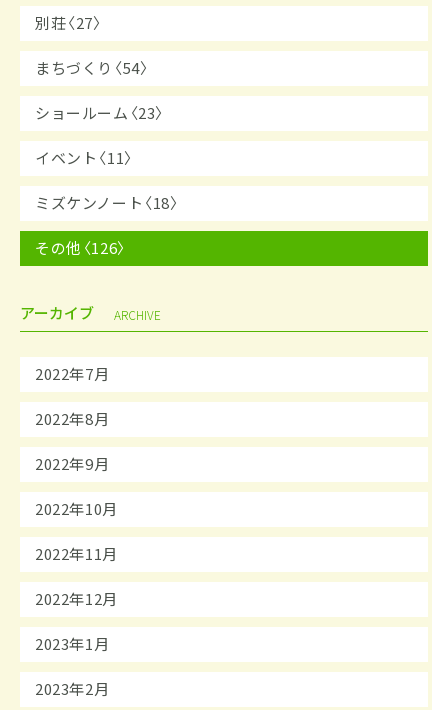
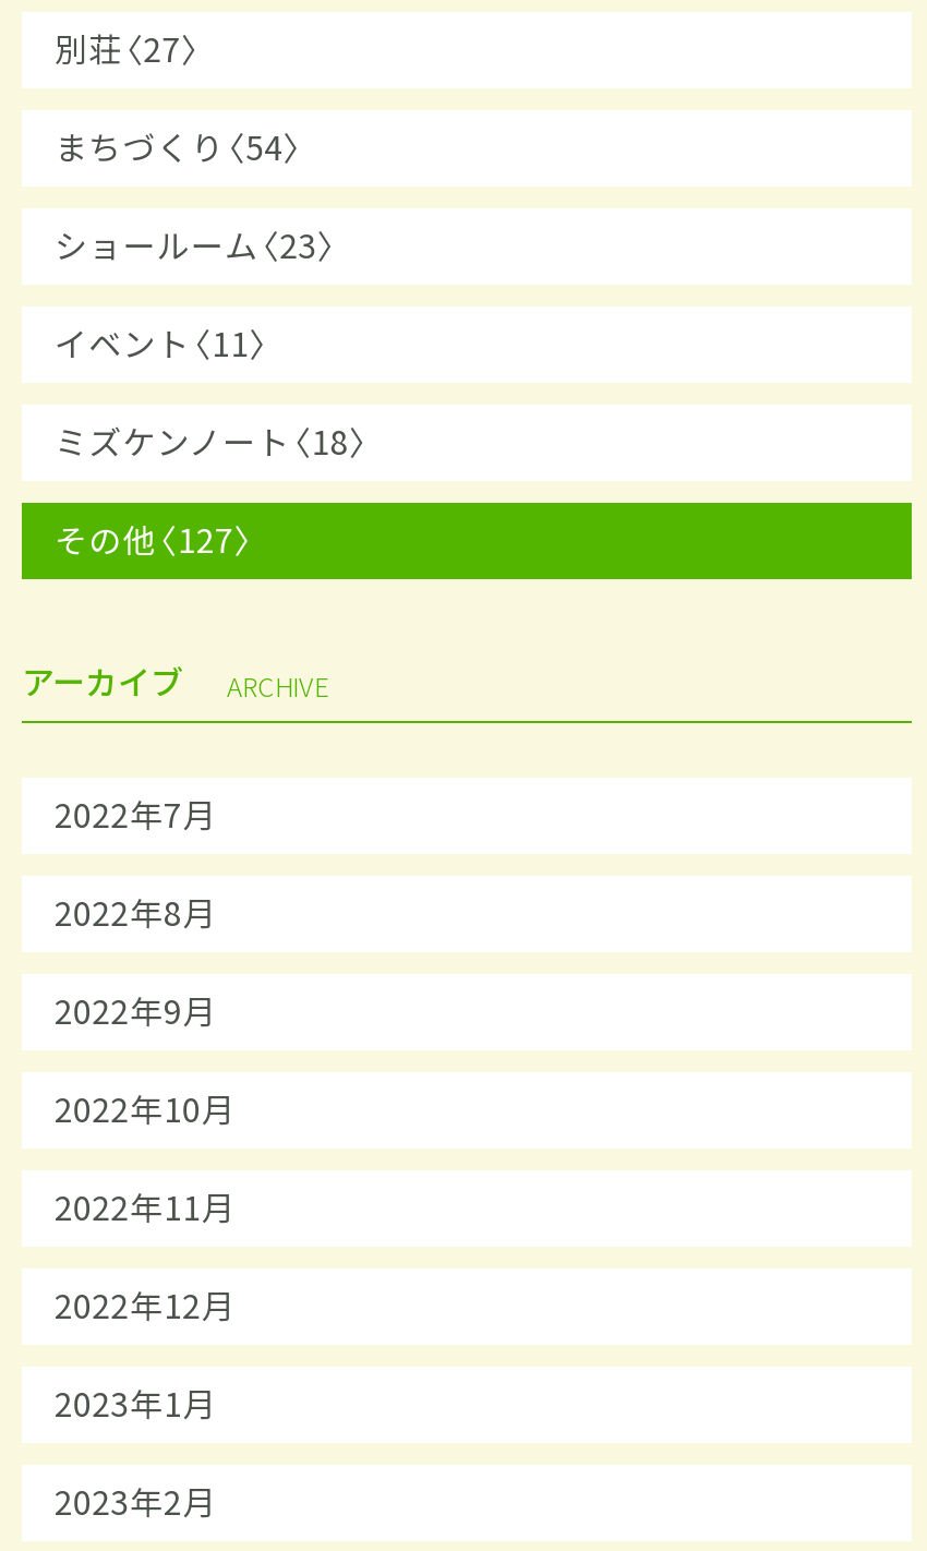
[35,237,127,259] その他〈126〉 -> [55,515,255,563] その他〈127〉

